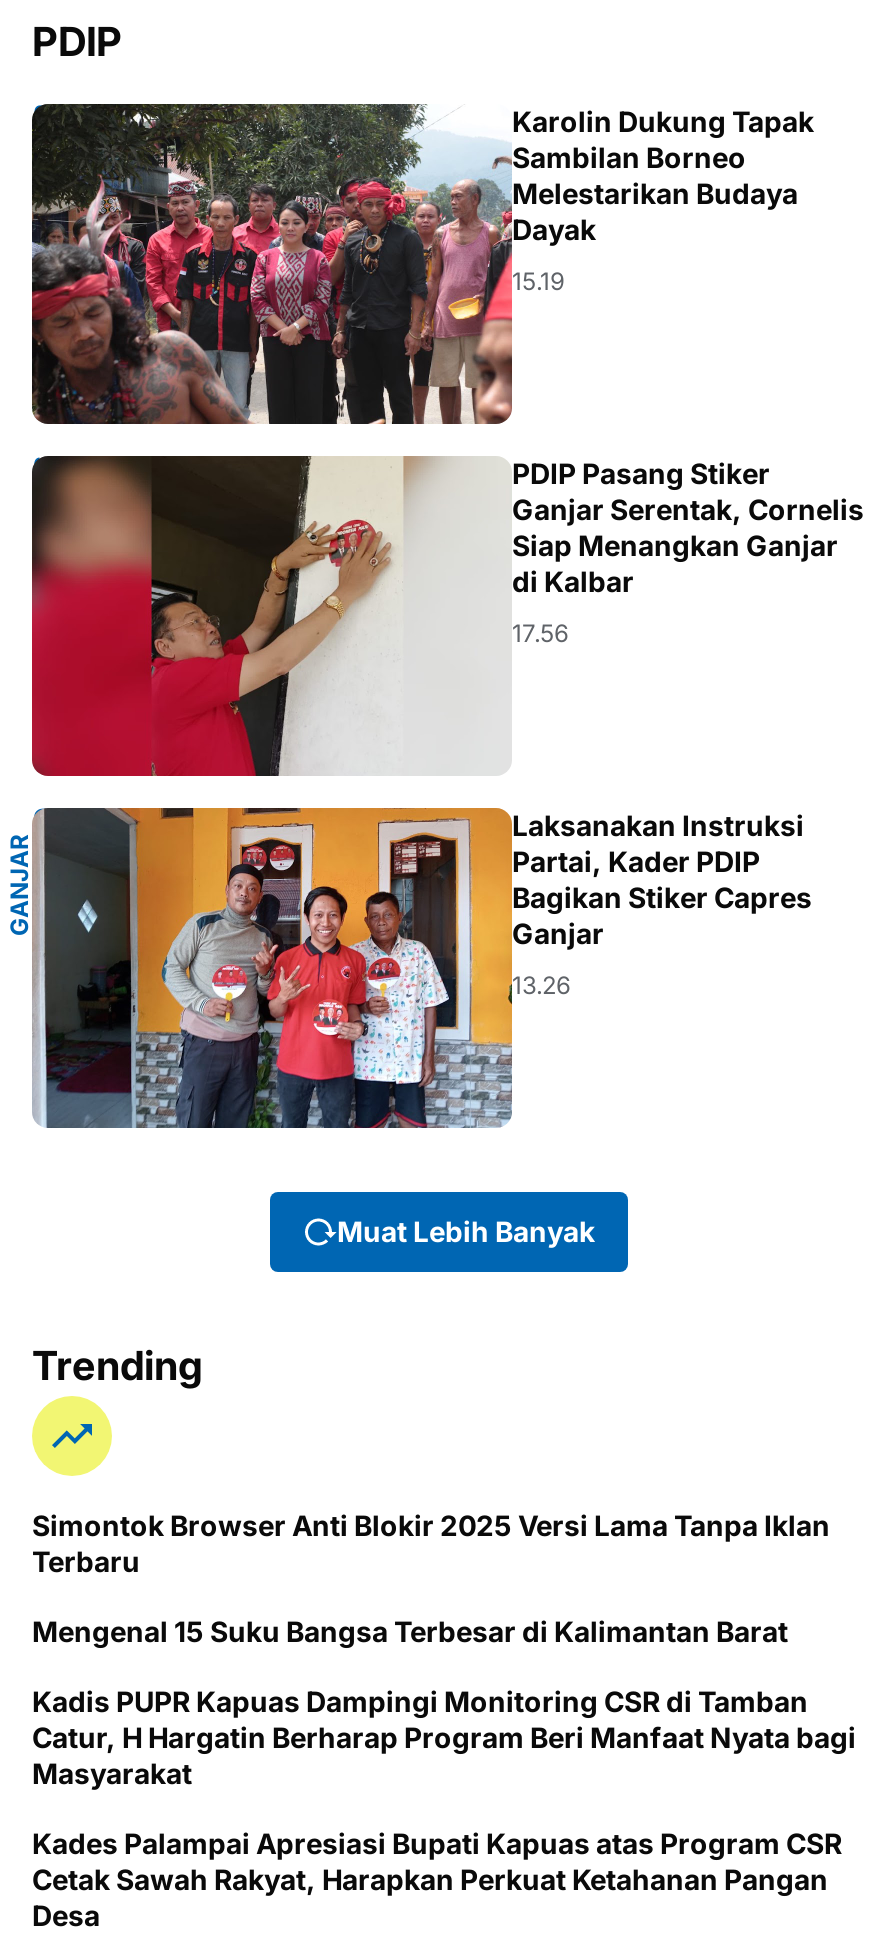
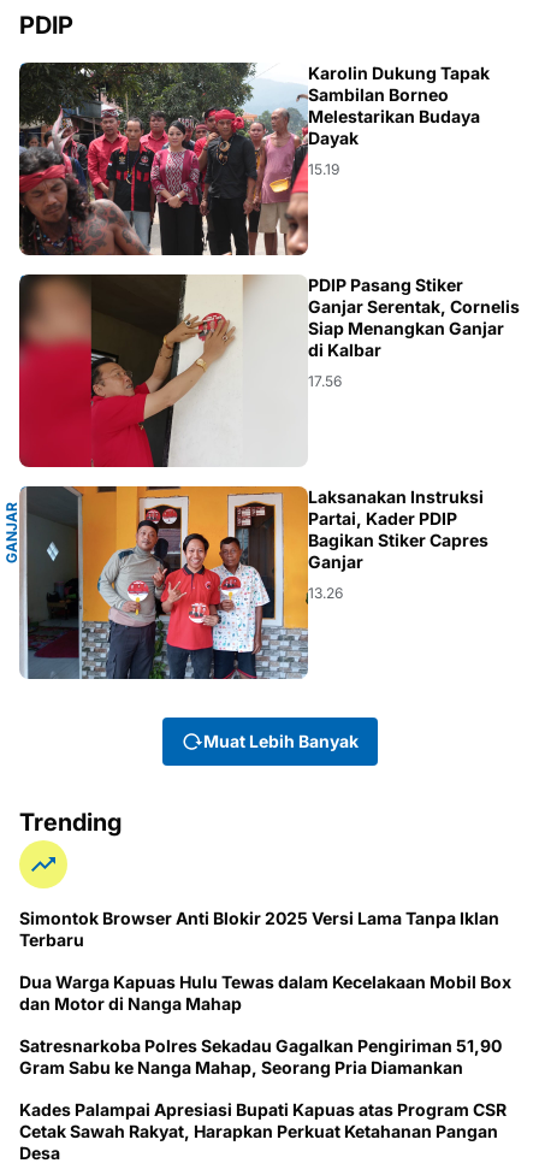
[32,1614,788,1648] Mengenal 15 Suku Bangsa Terbesar di Kalimantan Barat -> [19,972,511,1014] Dua Warga Kapuas Hulu Tewas dalam Kecelakaan Mobil Box | dan Motor di Nanga Mahap
[32,1684,856,1790] Kadis PUPR Kapuas Dampingi Monitoring CSR di Tamban | Catur, H Hargatin Berharap Program Beri Manfaat Nyata bagi | Masyarakat -> [19,1035,502,1077] Satresnarkoba Polres Sekadau Gagalkan Pengiriman 51,90 | Gram Sabu ke Nanga Mahap, Seorang Pria Diamankan

